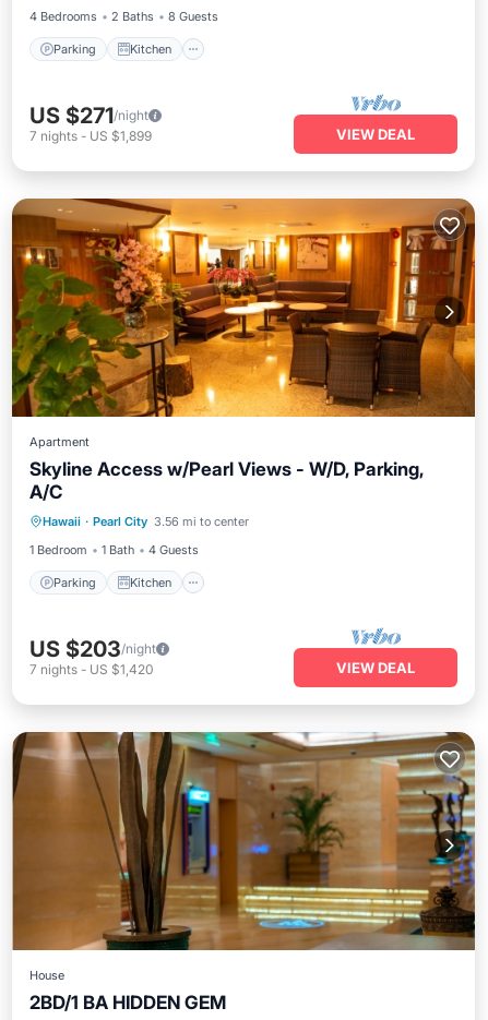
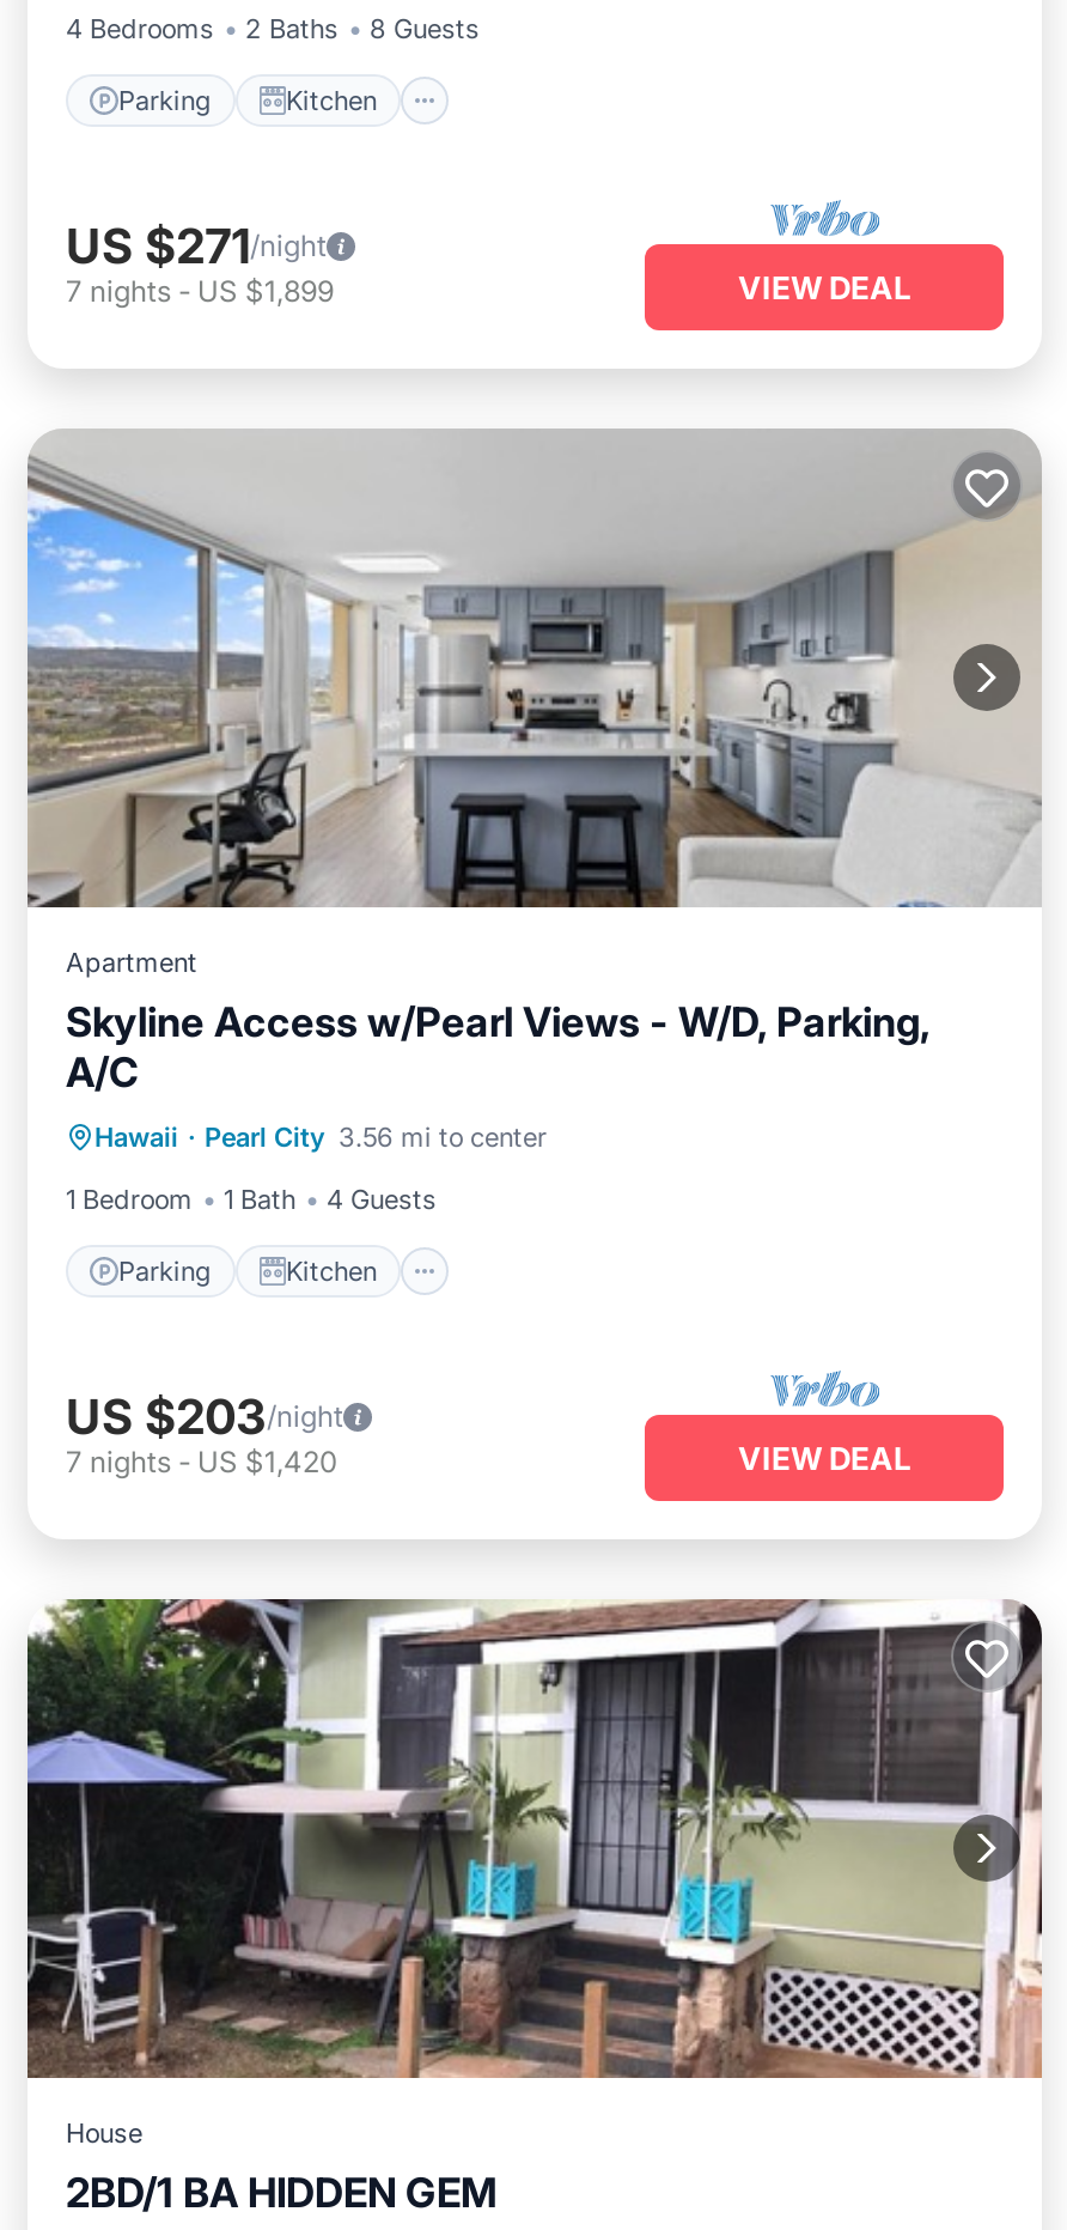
[11,197,476,418] [image] -> [25,429,1042,910] [image]
[11,731,476,951] [image] -> [25,1597,1042,2080] [image]

